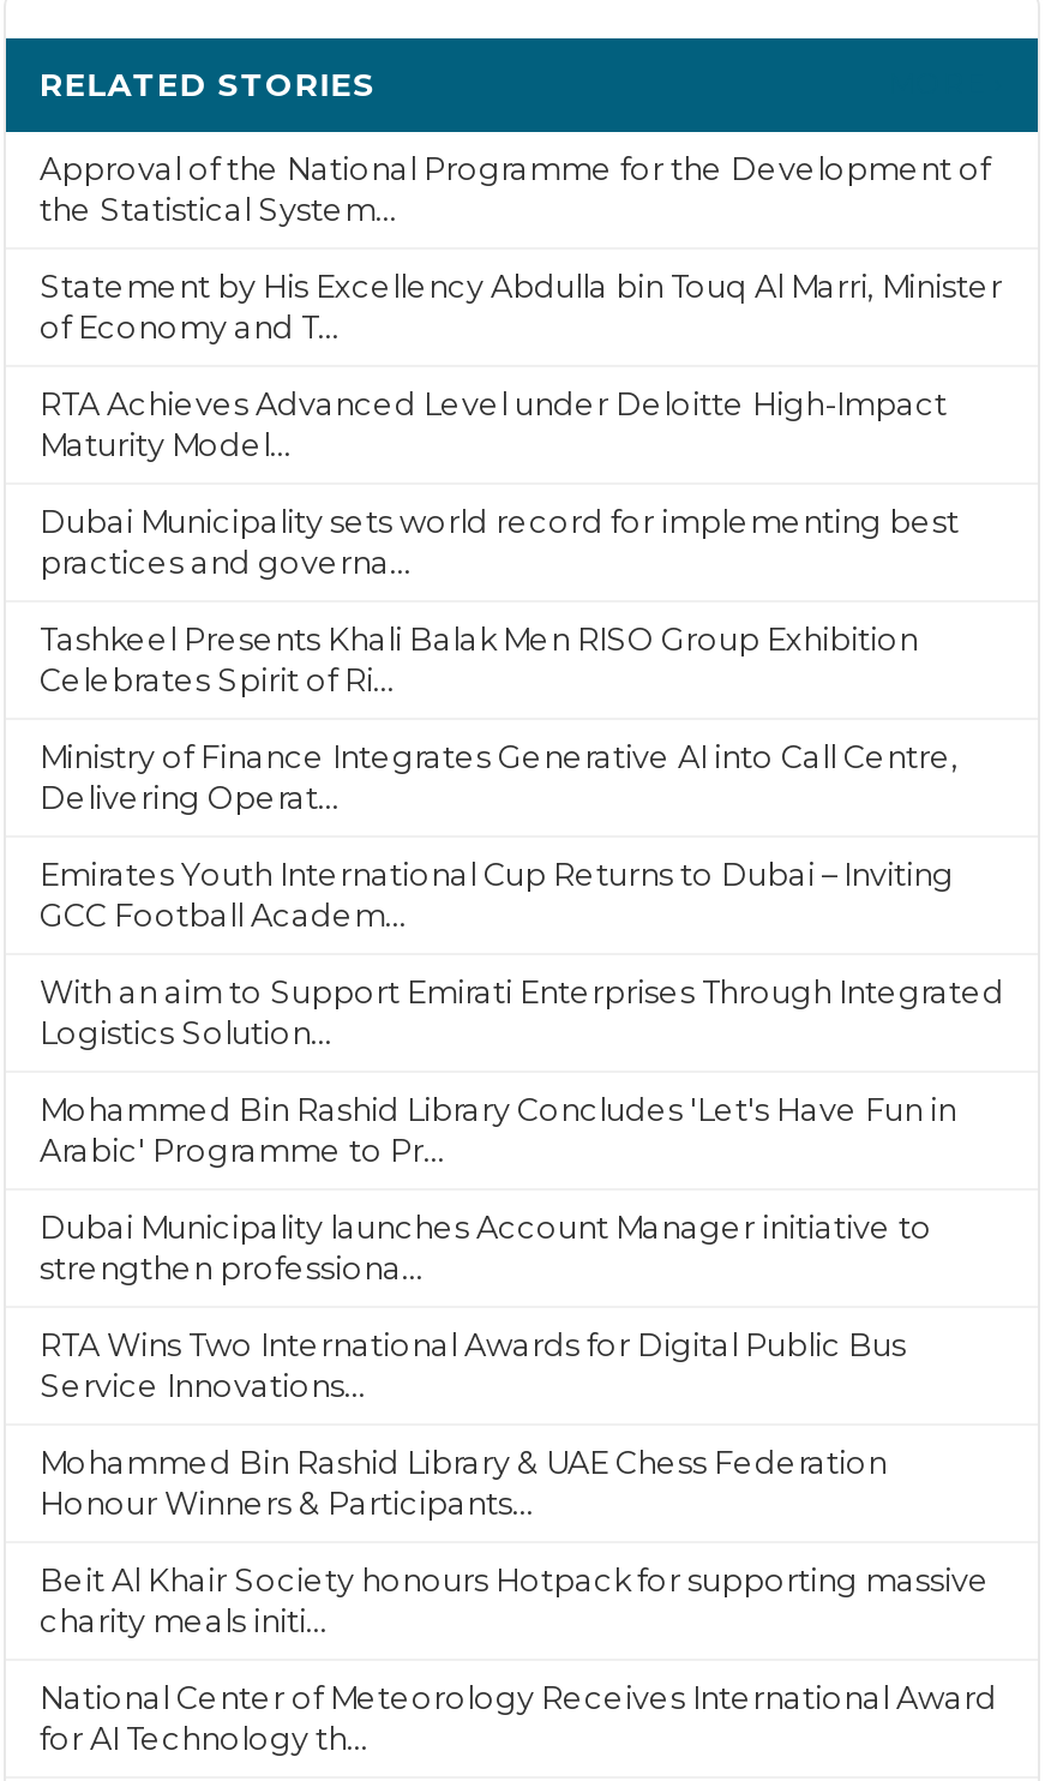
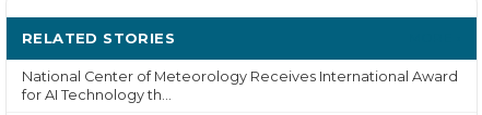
[40,150,1004,1639] Approval of the National Programme for the Development of | the Statistical System... | Statement by His Excellency Abdulla bin Touq Al Marri, Minister | of Economy and T... | RTA Achieves Advanced Level under Deloitte High-Impact | Maturity Model... | Dubai Municipality sets world record for implementing best | practices and governa... | Tashkeel Presents Khali Balak Men RISO Group Exhibition | Celebrates Spirit of Ri... | Ministry of Finance Integrates Generative AI into Call Centre, | Delivering Operat... | Emirates Youth International Cup Returns to Dubai – Inviting | GCC Football Academ... | With an aim to Support Emirati Enterprises Through Integrated | Logistics Solution... | Mohammed Bin Rashid Library Concludes 'Let's Have Fun in | Arabic' Programme to Pr... | Dubai Municipality launches Account Manager initiative to | strengthen professiona... | RTA Wins Two International Awards for Digital Public Bus | Service Innovations... | Mohammed Bin Rashid Library & UAE Chess Federation | Honour Winners & Participants... | Beit Al Khair Society honours Hotpack for supporting massive | charity meals initi... -> none

